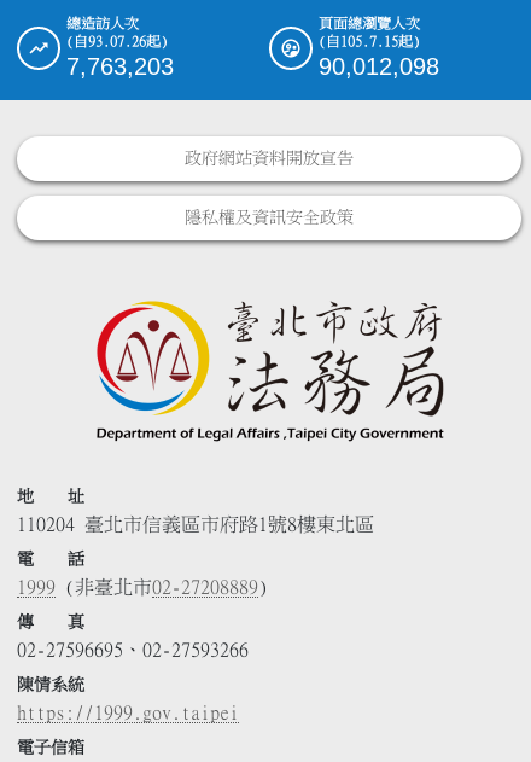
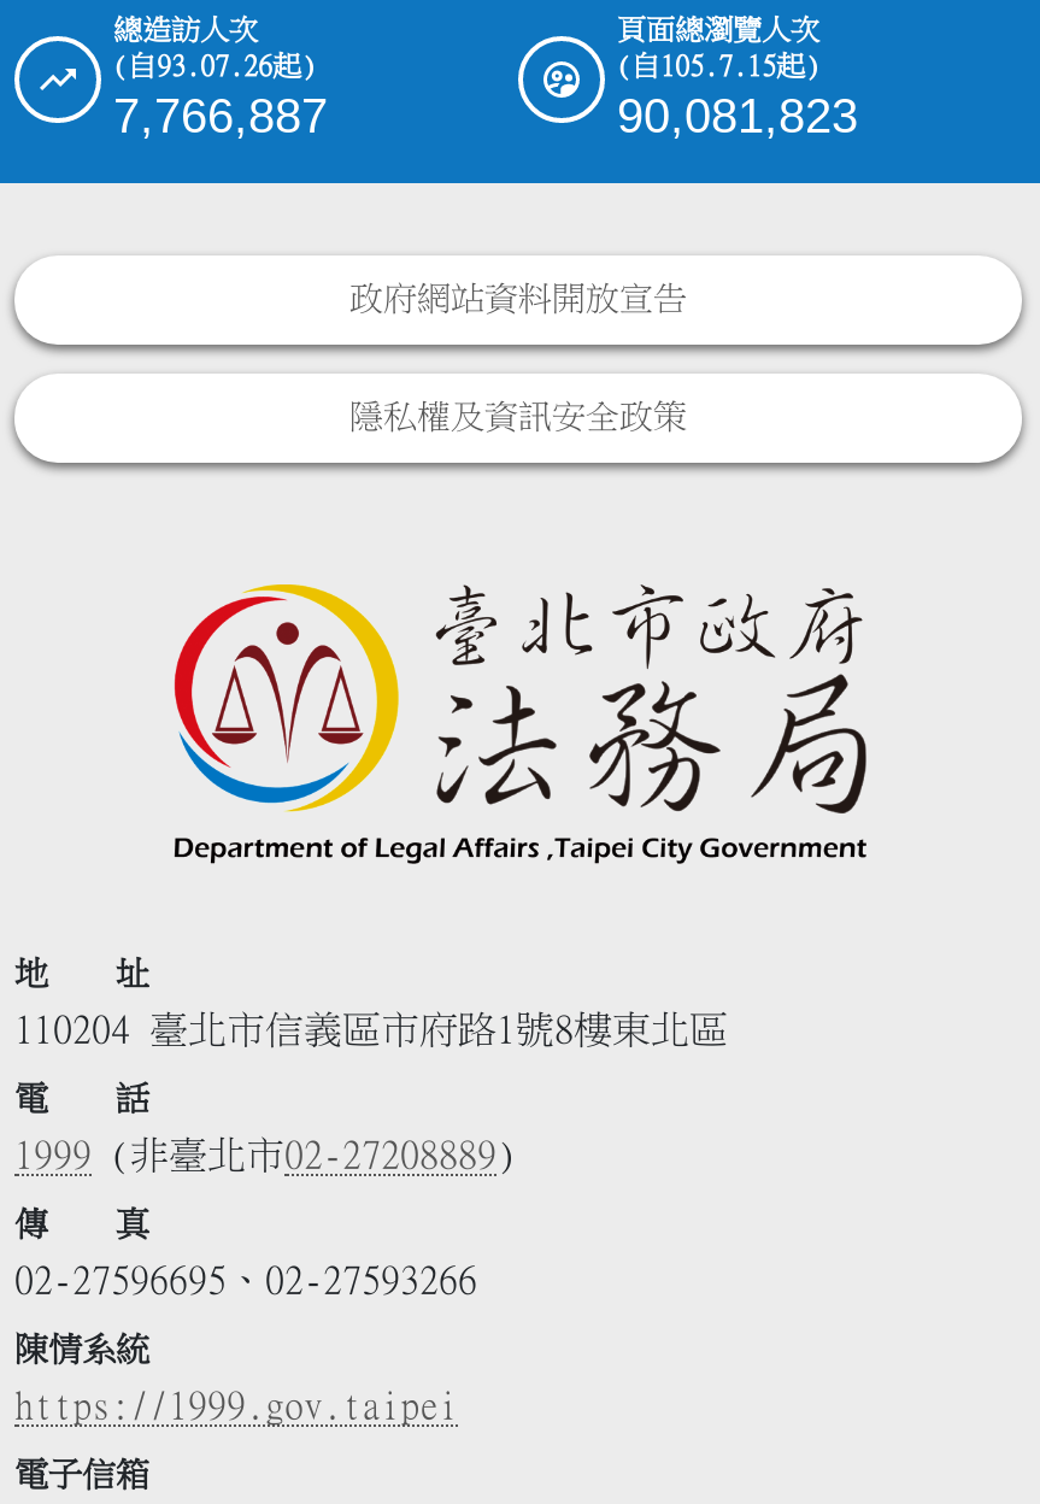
[66,54,174,80] 7,763,203 -> [113,90,328,143] 7,766,887
[319,54,439,80] 90,012,098 -> [617,90,858,143] 90,081,823

